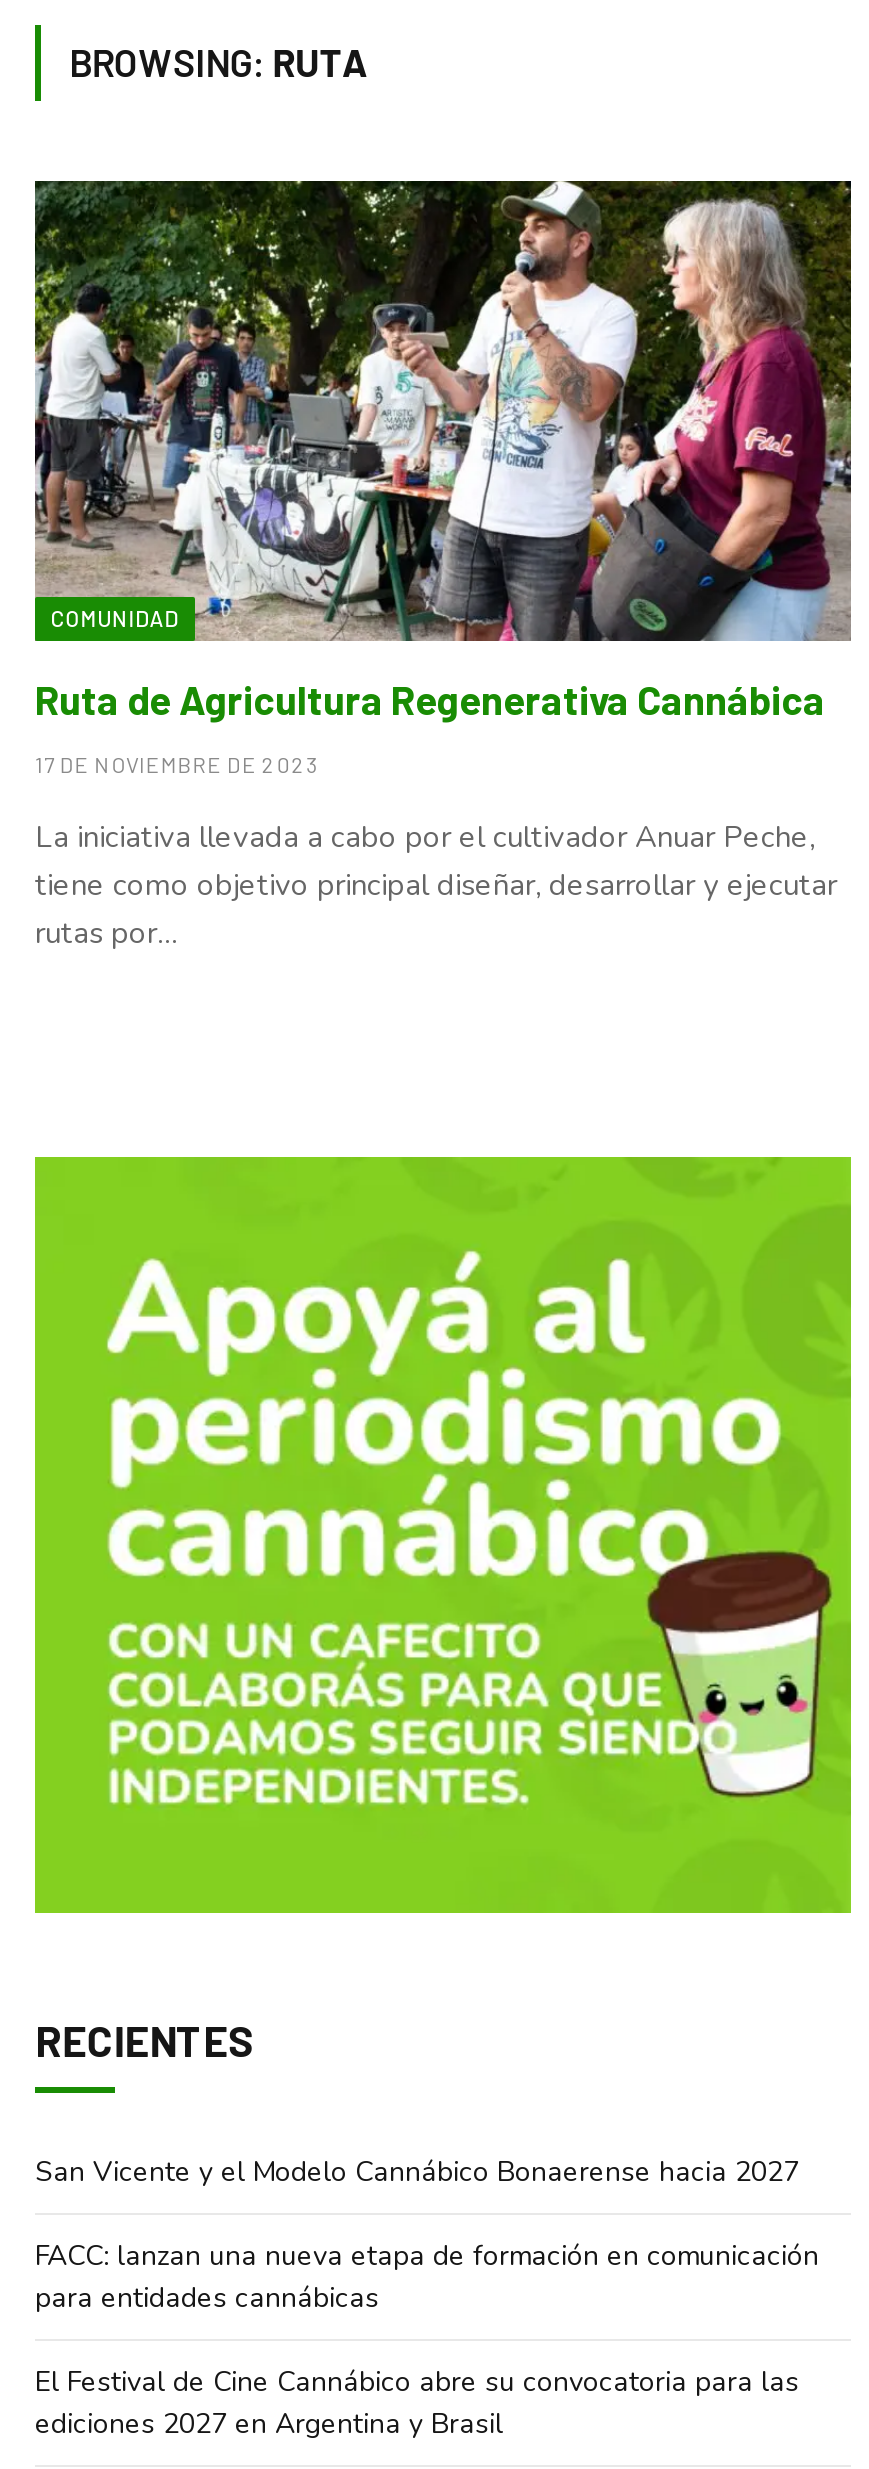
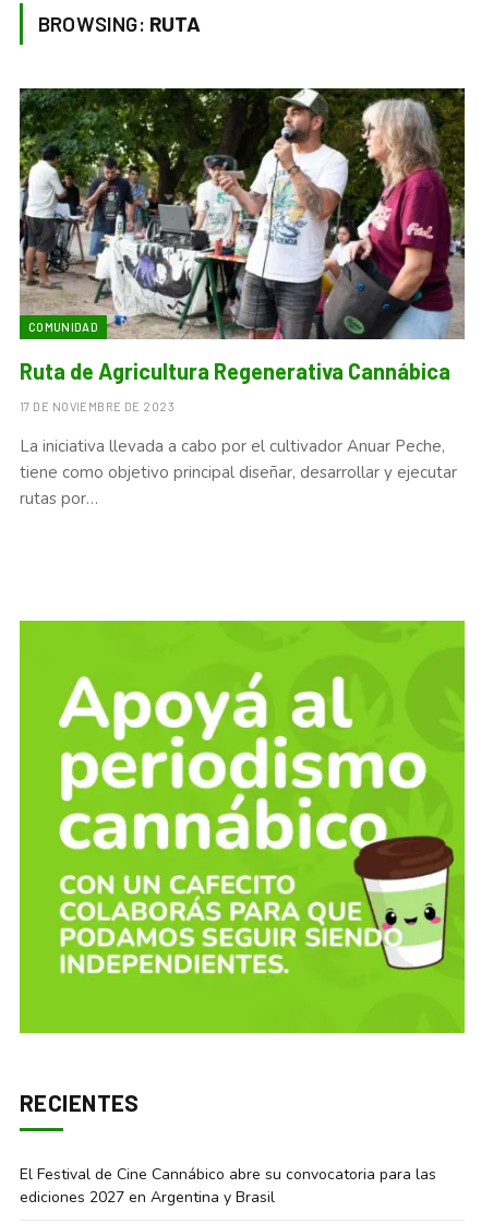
[35,2152,819,2316] San Vicente y el Modelo Cannábico Bonaerense hacia 2027 | FACC: lanzan una nueva etapa de formación en comunicación | para entidades cannábicas -> none

